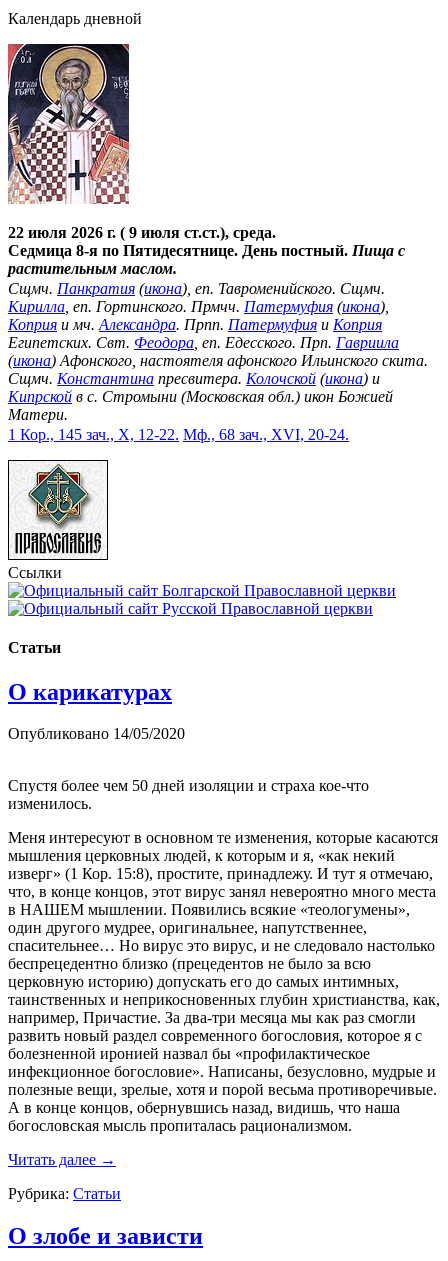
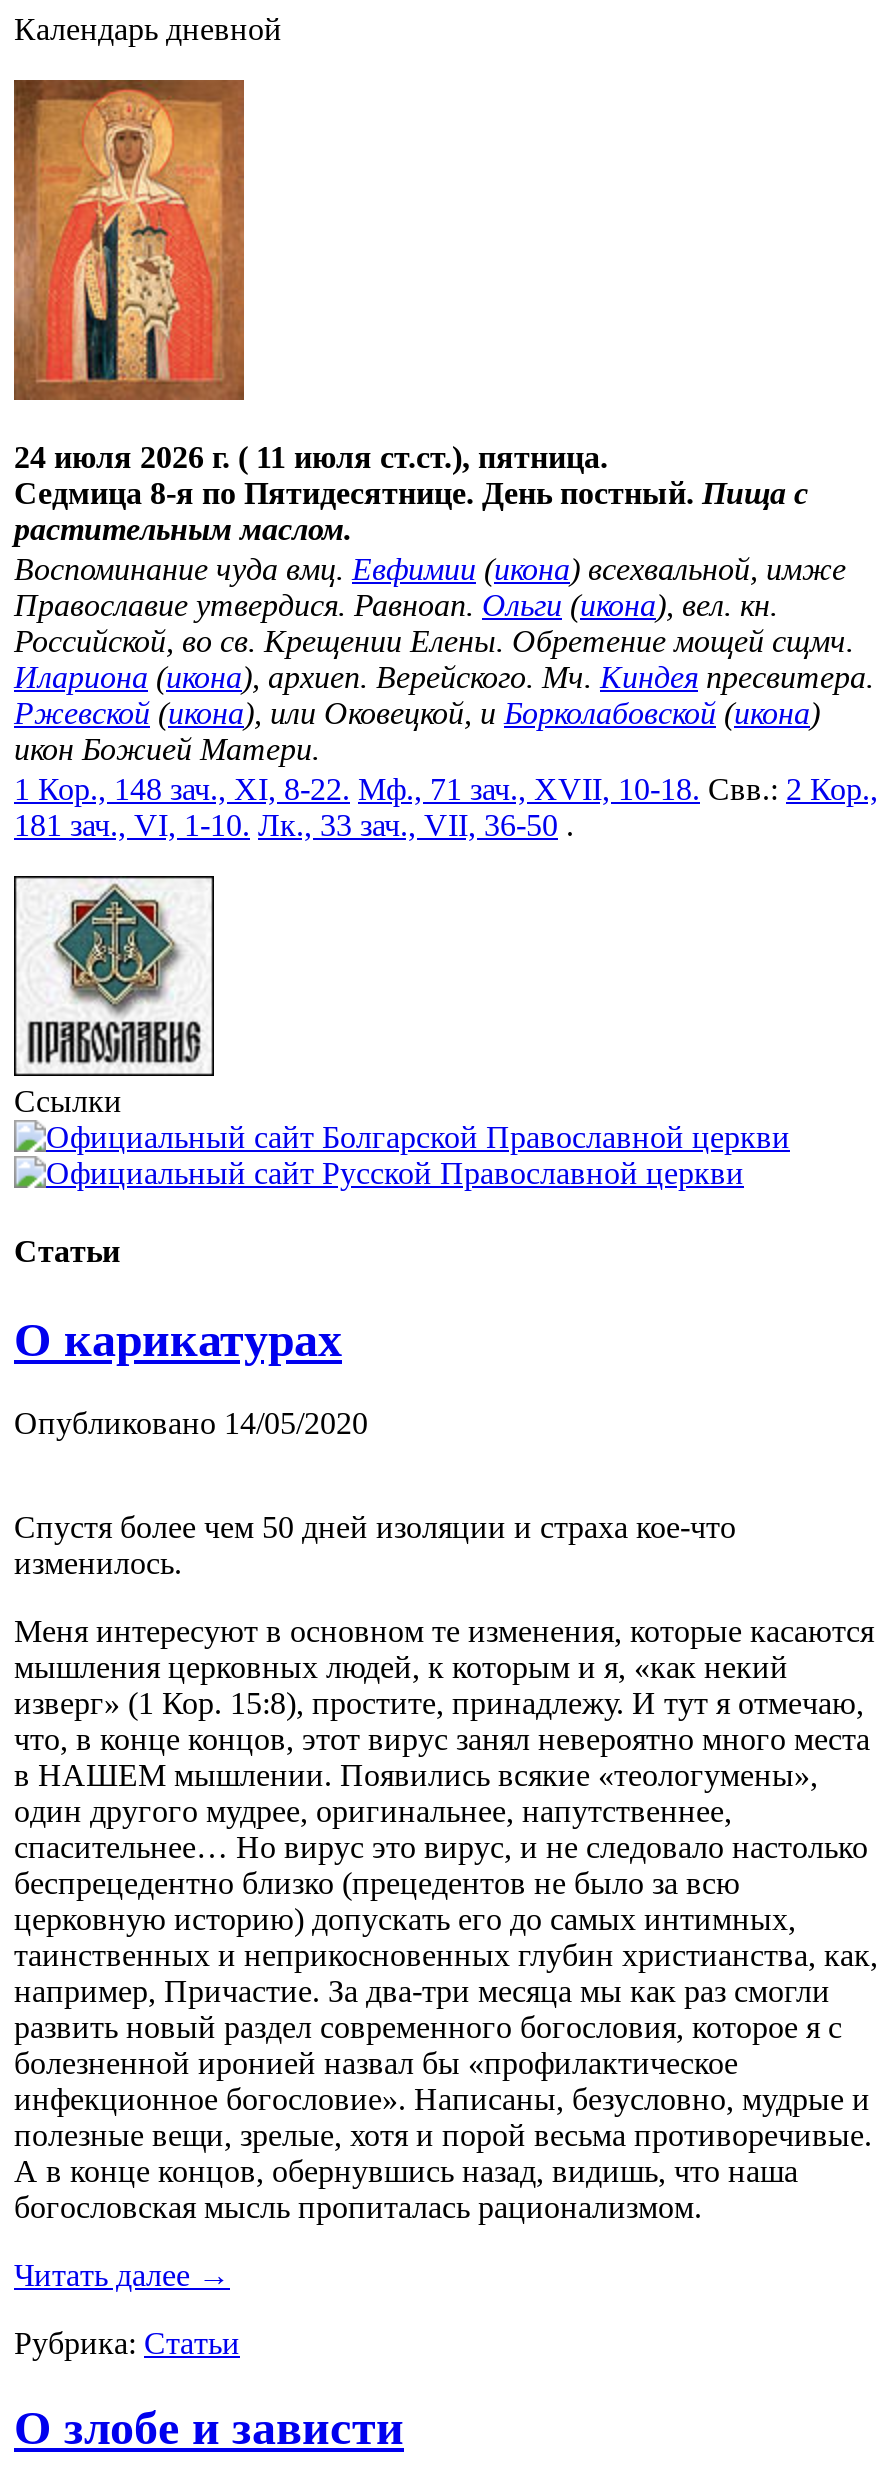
[7,43,276,241] [image] | 22 июля 2026 г. ( 9 июля ст.ст.), среда. -> [12,78,608,474] [image] | 24 июля 2026 г. ( 11 июля ст.ст.), пятница.
[8,280,428,443] Сщмч. Панкратия (икона), еп. Тавроменийского. Сщмч. | Кирилла, еп. Гортинского. Прмчч. Патермуфия (икона), | Коприя и мч. Александра. Прпп. Патермуфия и Коприя | Египетских. Свт. Феодора, еп. Едесского. Прп. Гавриила | (икона) Афонского, настоятеля афонского Ильинского скита. | Сщмч. Константина пресвитера. Колочской (икона) и | Кипрской в с. Стромыни (Московская обл.) икон Божией | Матери. | 1 Кор., 145 зач., X, 12-22. Мф., 68 зач., XVI, 20-24. -> [14,552,878,842] Воспоминание чуда вмц. Евфимии (икона) всехвальной, имже | Православие утвердися. Равноап. Ольги (икона), вел. кн. | Российской, во св. Крещении Елены. Обретение мощей сщмч. | Илариона (икона), архиеп. Верейского. Мч. Киндея пресвитера. | Ржевской (икона), или Оковецкой, и Борколабовской(икона) | икон Божией Матери. | 1 Кор., 148 зач., XI, 8-22. Мф., 71 зач., XVII, 10-18. Свв.: 2 Кор., | 181 зач., VI, 1-10. Лк., 33 зач., VII, 36-50 .

